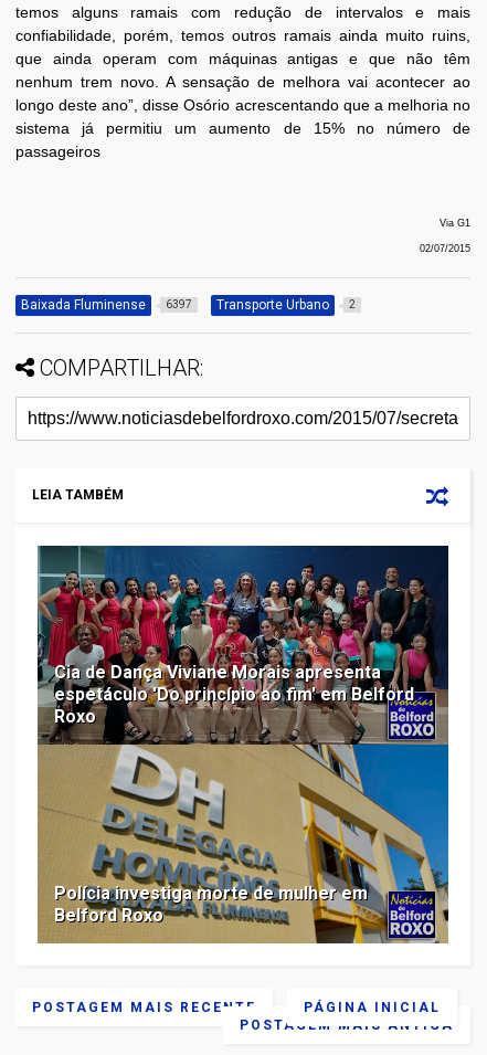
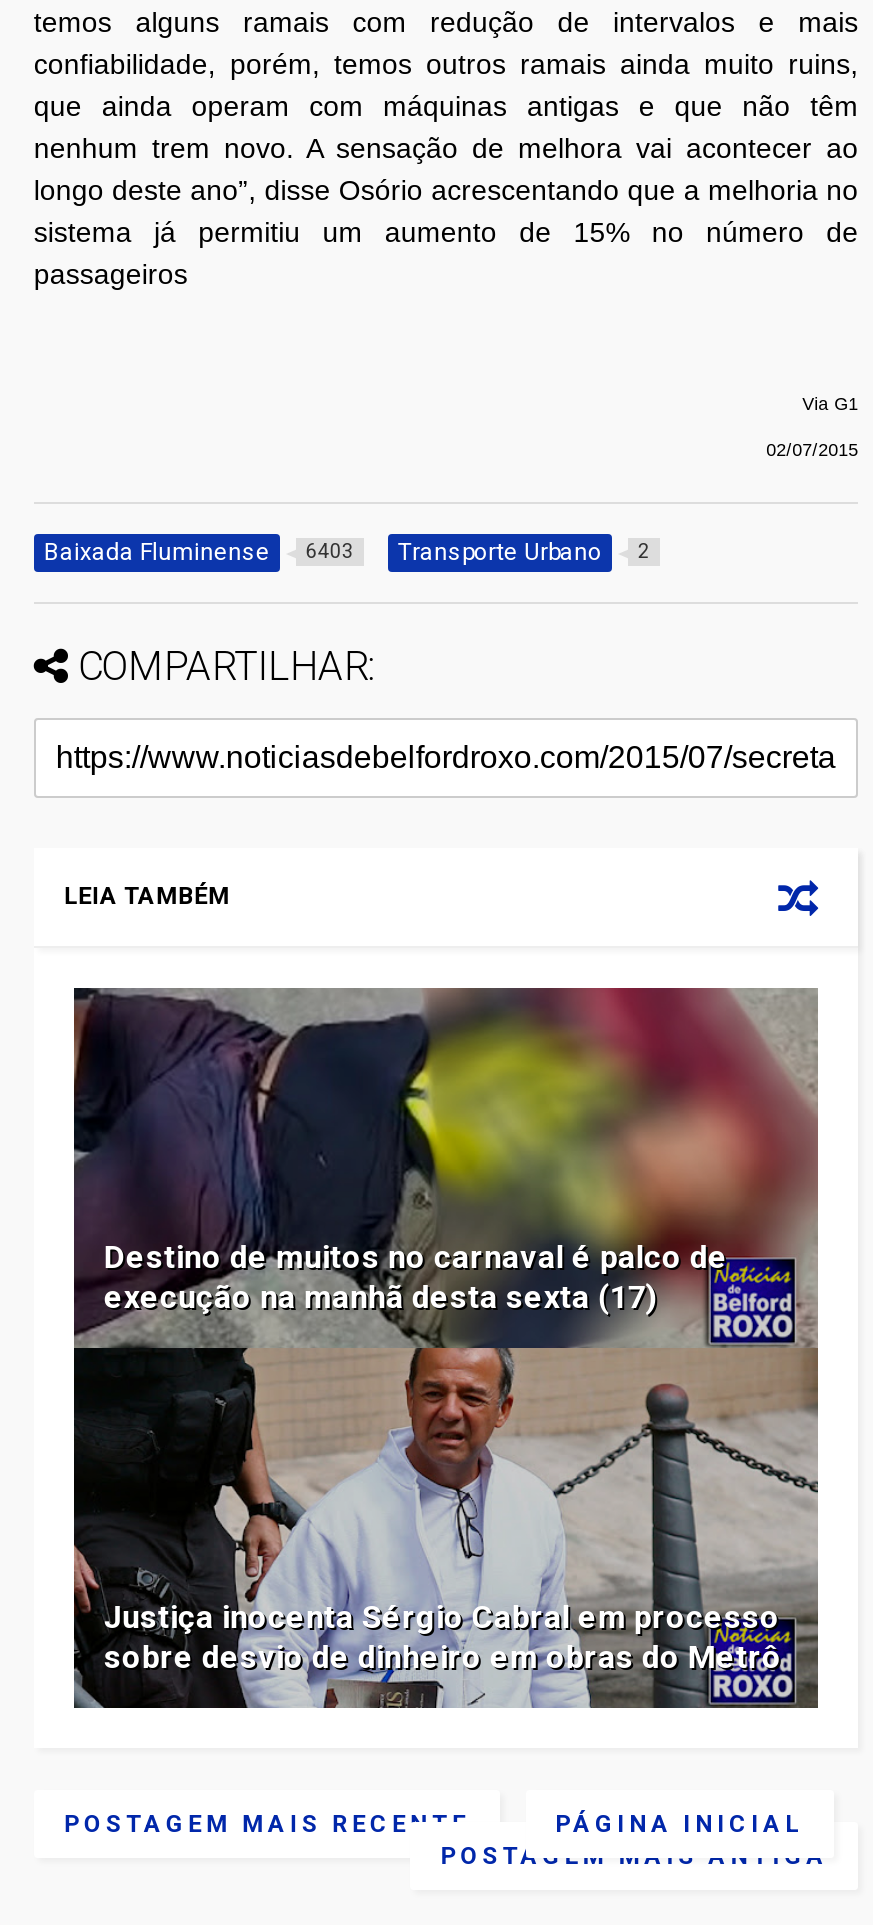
[21,297,355,313] Baixada Fluminense 6397 Transporte Urbano 2 -> [44,538,650,566] Baixada Fluminense 6403 Transporte Urbano 2
[36,545,449,945] [image] | Cia de Dança Viviane Morais apresenta | espetáculo 'Do princípio ao fim' em Belford | Roxo -> [72,986,820,1710] [image] | Destino de muitos no carnaval é palco de | execução na manhã desta sexta (17)
[54,883,368,926] Polícia investiga morte de mulher em | Belford Roxo -> [104,1598,782,1676] Justiça inocenta Sérgio Cabral em processo | sobre desvio de dinheiro em obras do Metrô

